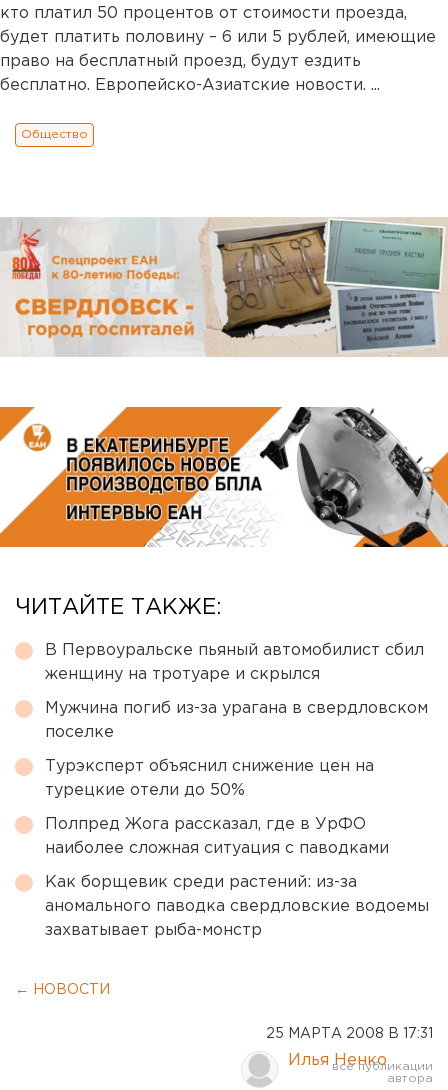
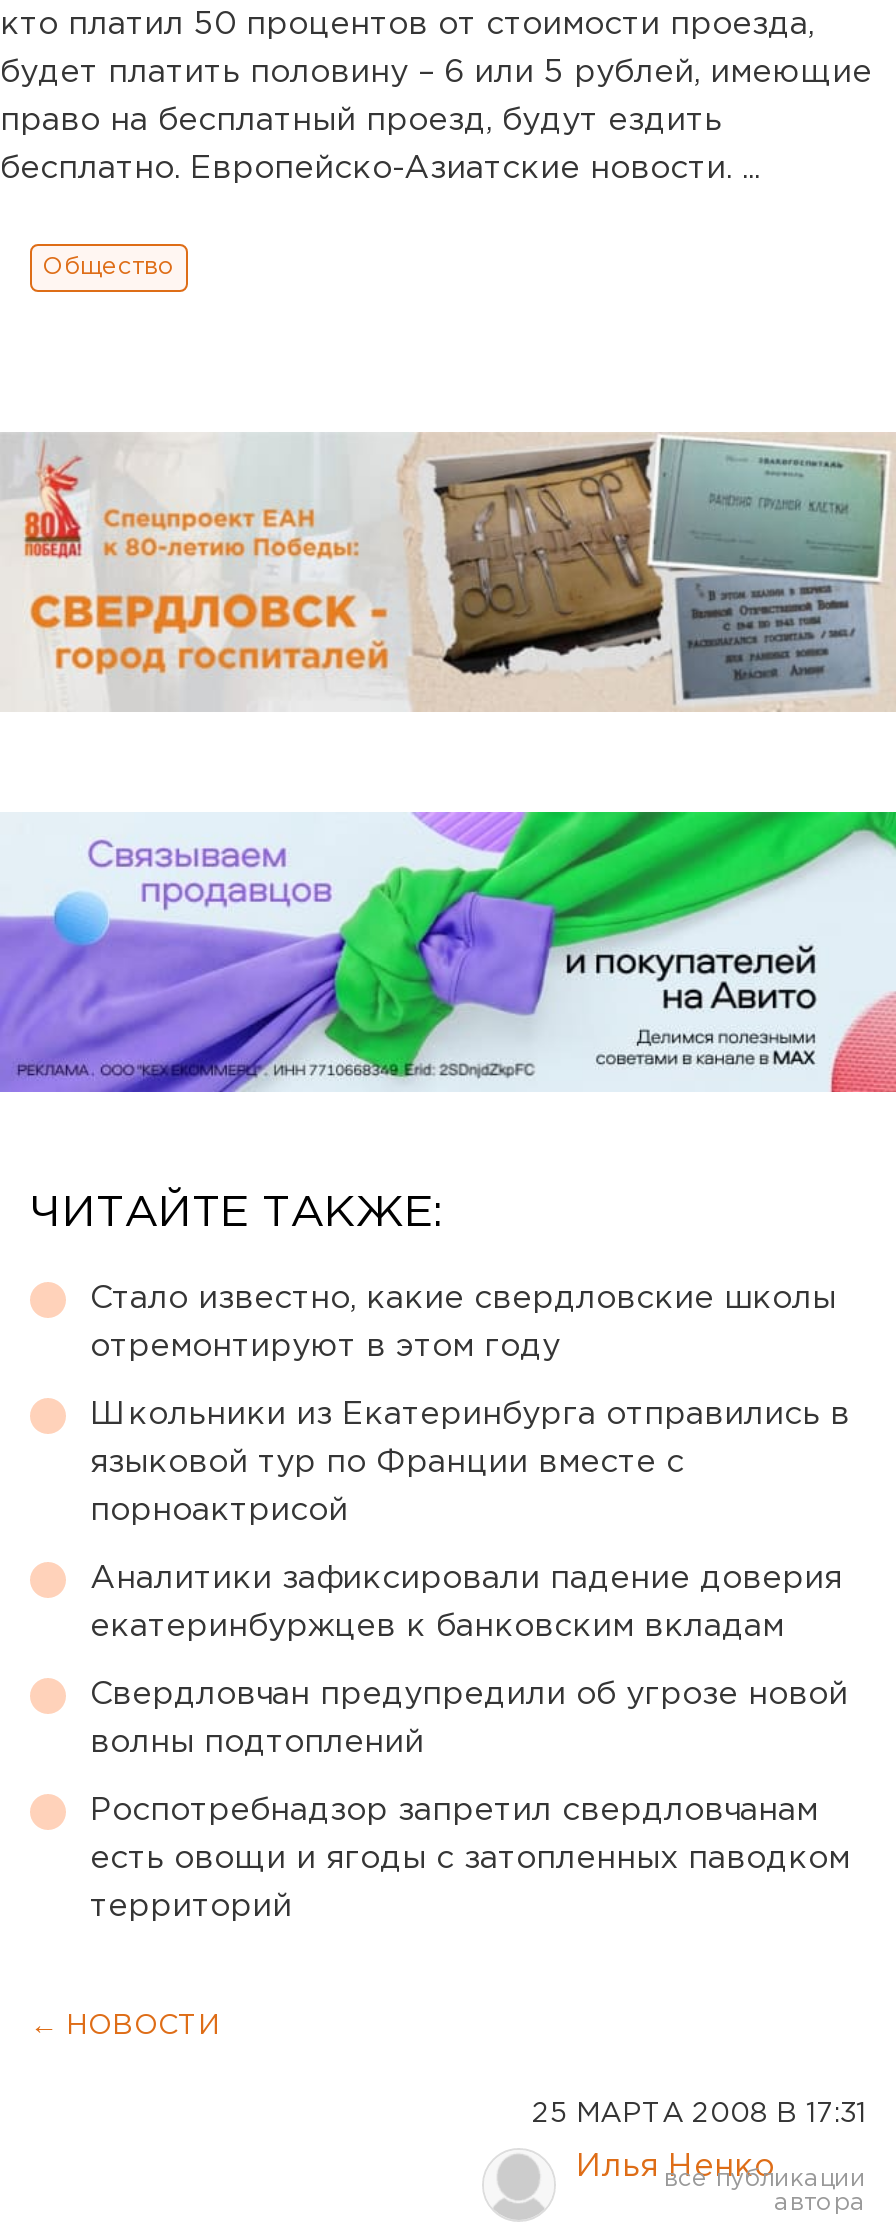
[3,406,445,548] [image] -> [6,810,890,1094] [image]
[45,643,429,938] В Первоуральске пьяный автомобилист сбил | женщину на тротуаре и скрылся | Мужчина погиб из-за урагана в свердловском | поселке | Турэксперт объяснил снижение цен на | турецкие отели до 50% | Полпред Жога рассказал, где в УрФО | наиболее сложная ситуация с паводками | Как борщевик среди растений: из-за | аномального паводка свердловские водоемы | захватывает рыба-монстр -> [90,1284,850,1922] Стало известно, какие свердловские школы | отремонтируют в этом году | Школьники из Екатеринбурга отправились в | языковой тур по Франции вместе с | порноактрисой | Аналитики зафиксировали падение доверия | екатеринбуржцев к банковским вкладам | Свердловчан предупредили об угрозе новой | волны подтоплений | Роспотребнадзор запретил свердловчанам | есть овощи и ягоды с затопленных паводком | территорий

